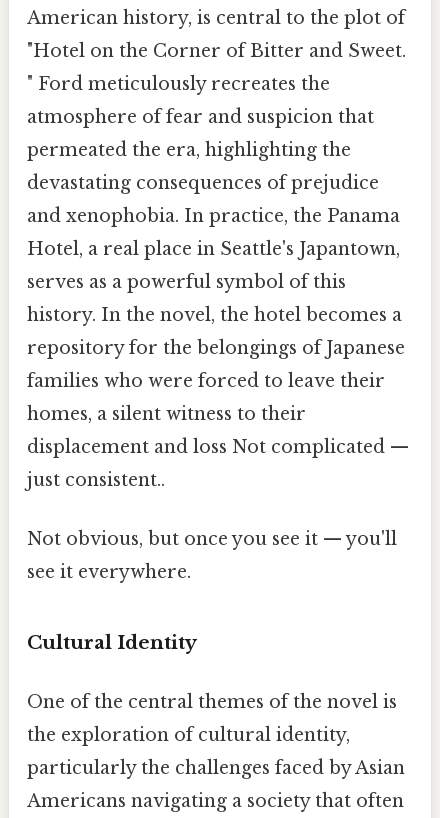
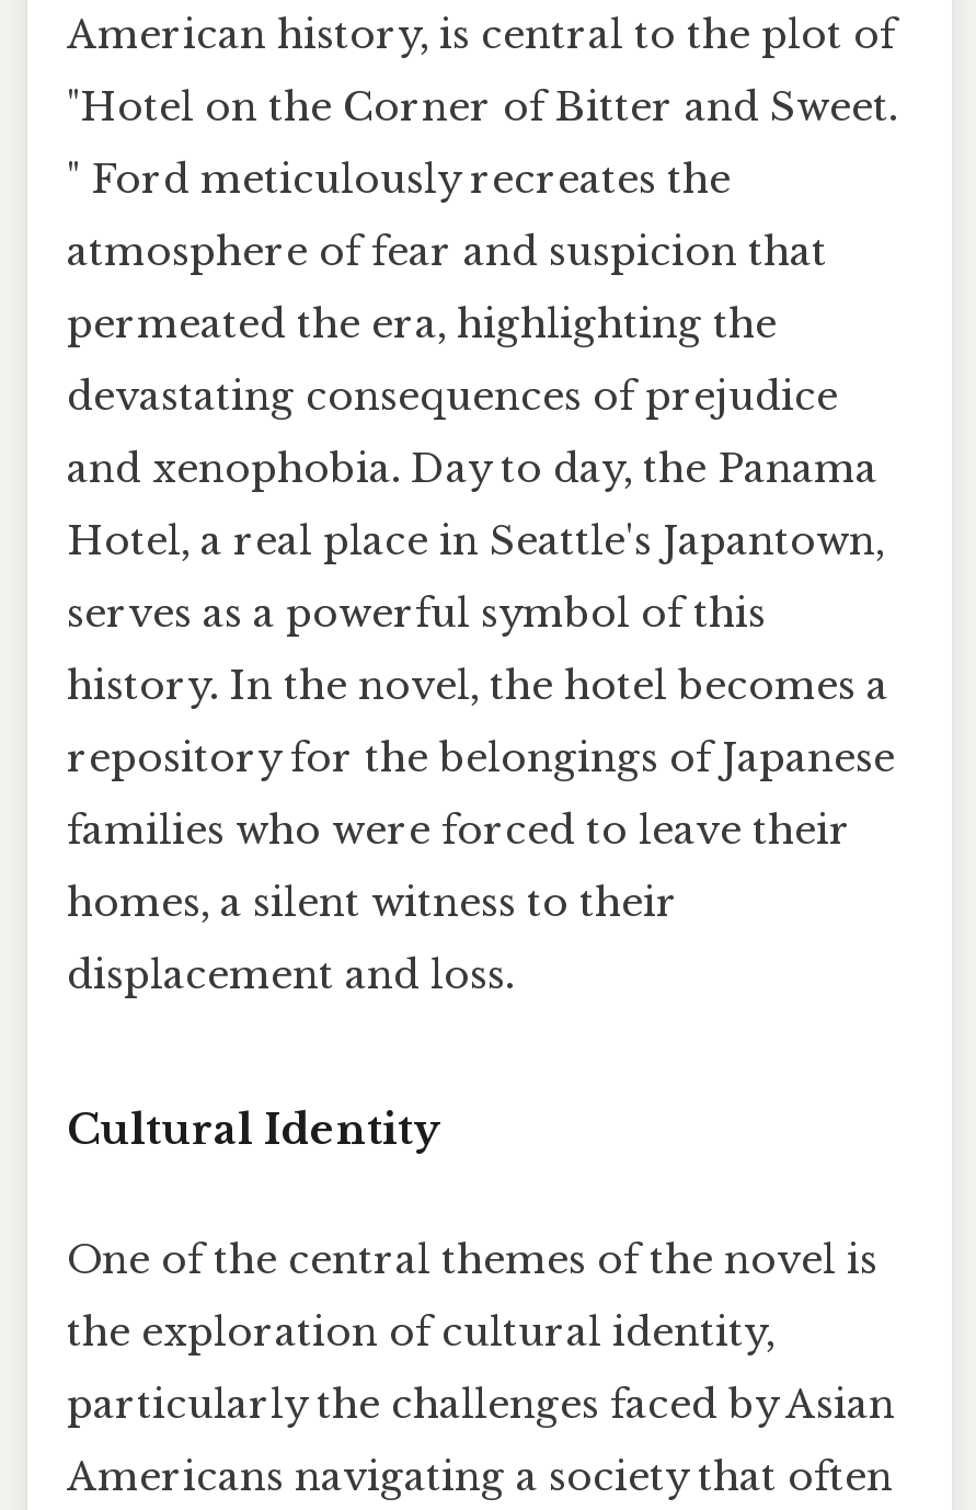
[27,205,400,227] and xenophobia. In practice, the Panama -> [67,444,877,492] and xenophobia. Day to day, the Panama
[27,436,409,583] displacement and loss Not complicated — | just consistent.. | Not obvious, but once you see it — you'll | see it everywhere. -> [67,950,514,999] displacement and loss.

